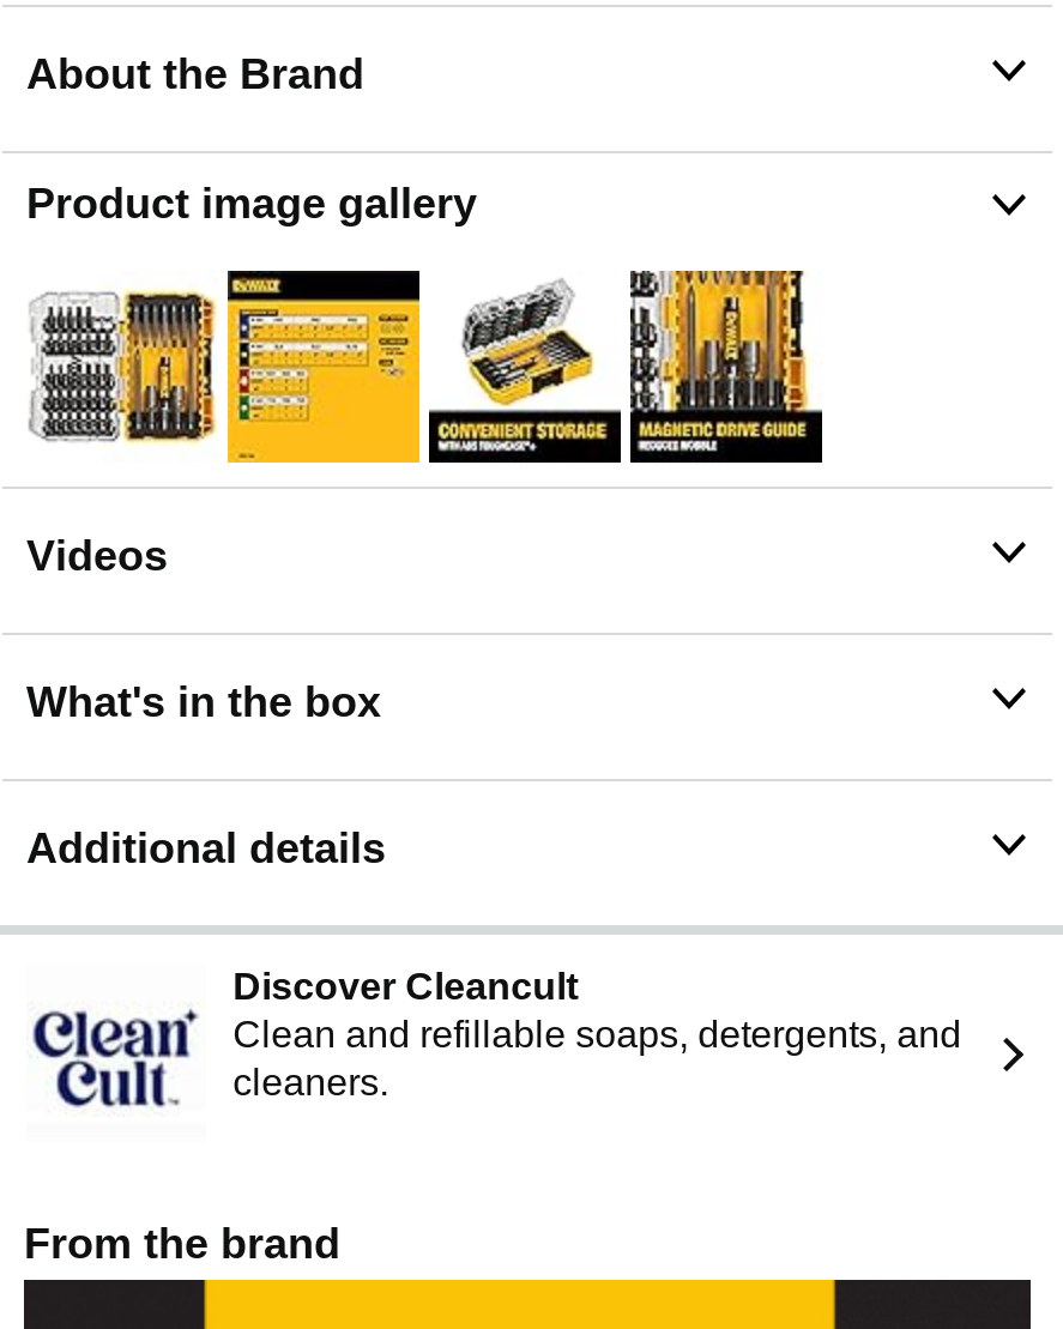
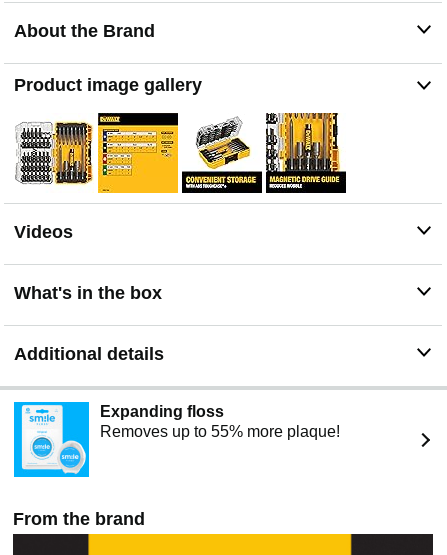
[26,963,962,1143] [image] | Discover Cleancult | Clean and refillable soaps, detergents, and | cleaners. -> [13,401,340,478] [image] | Expanding floss | Removes up to 55% more plaque!

